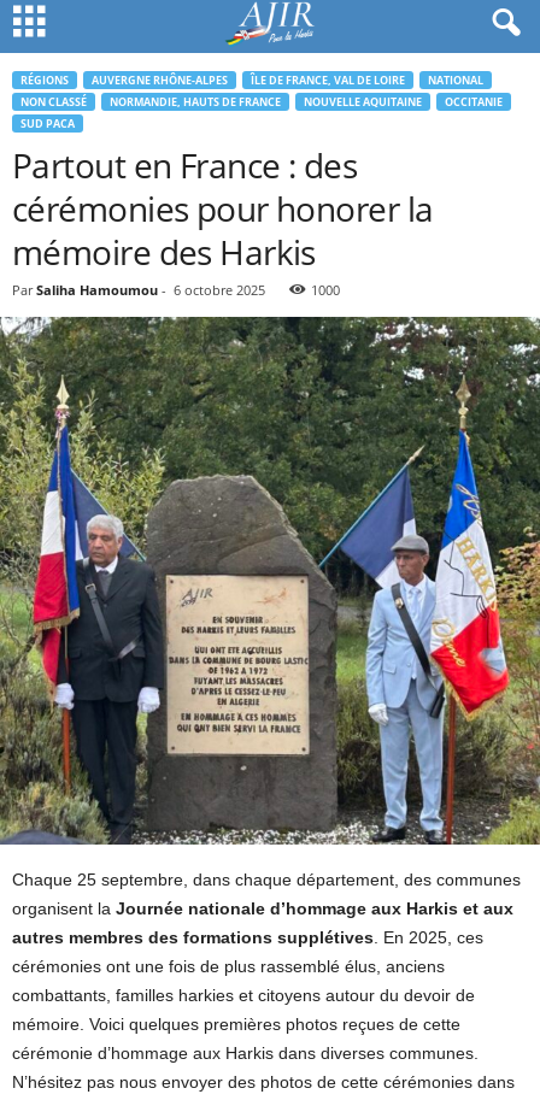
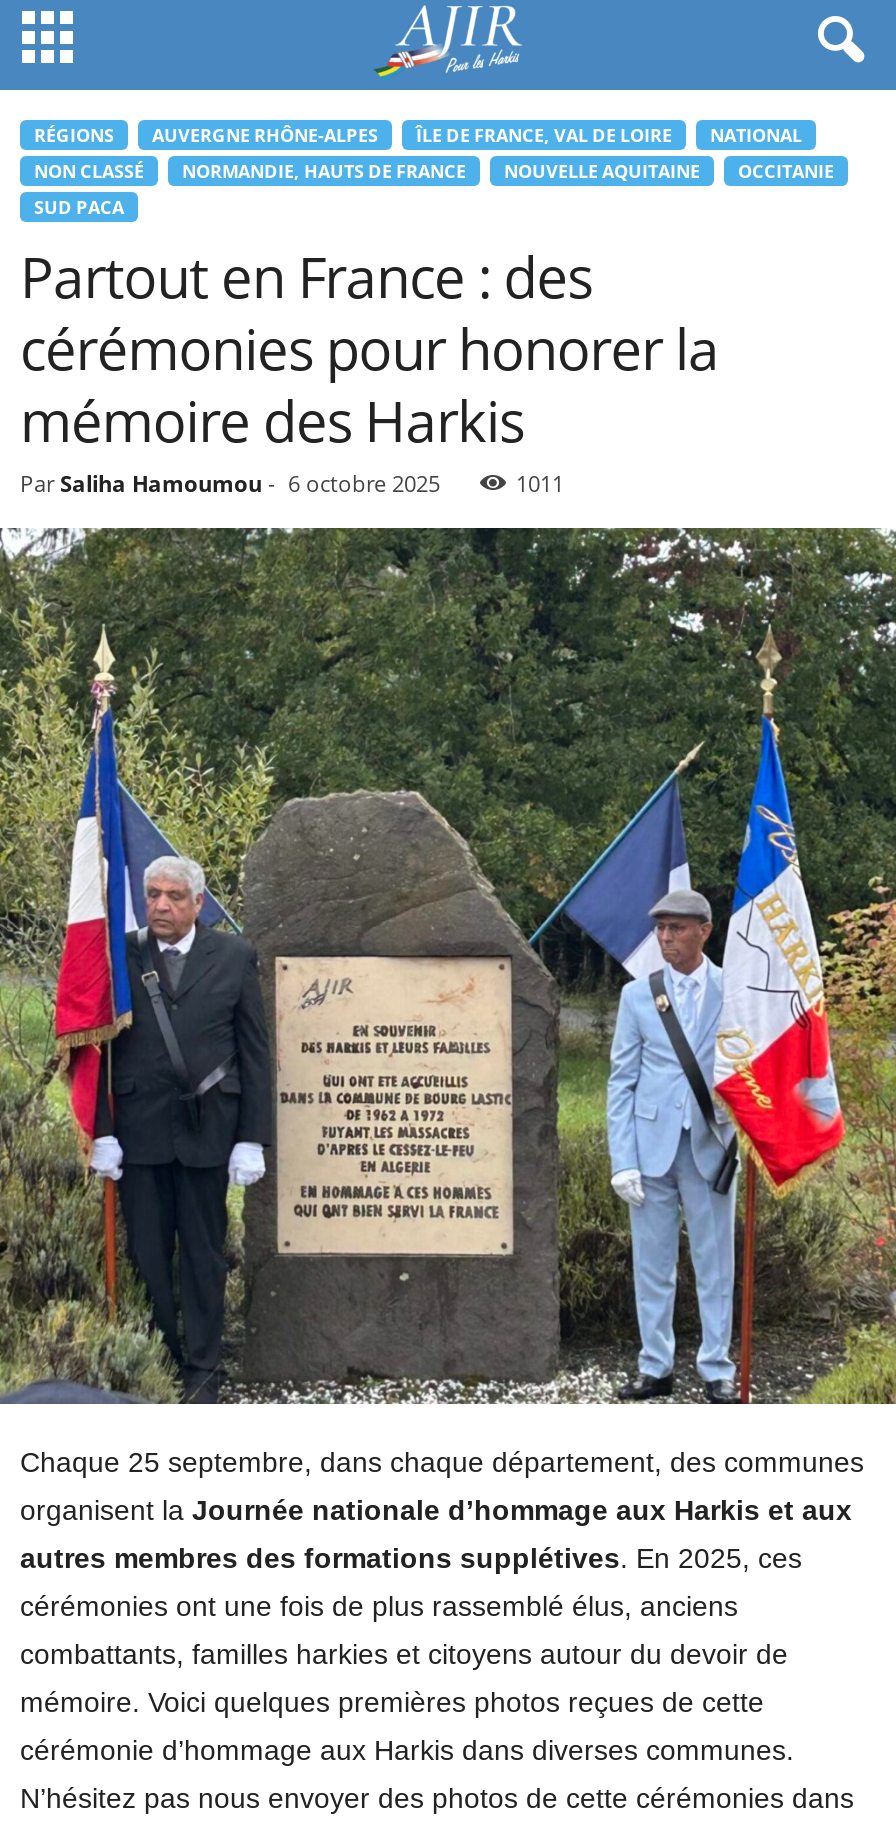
[311,281,340,299] 1000 -> [516,468,564,498] 1011

